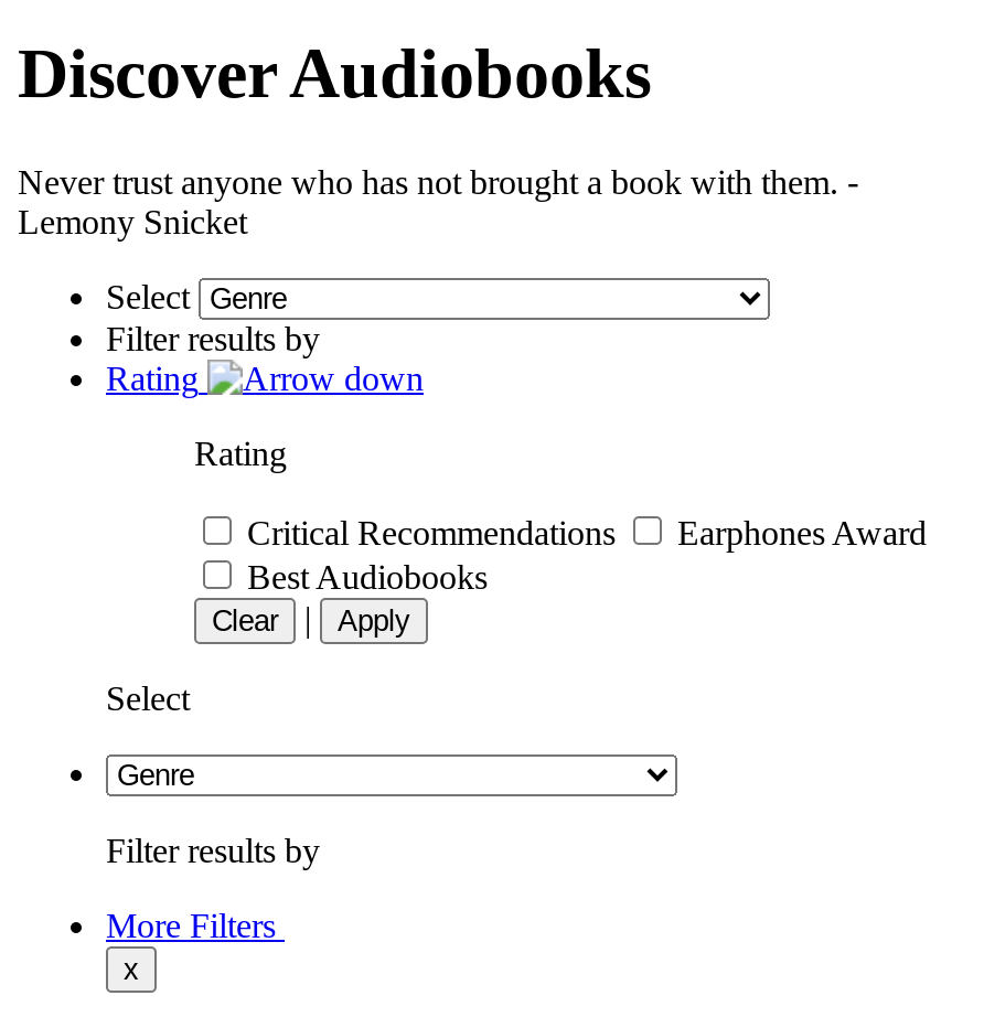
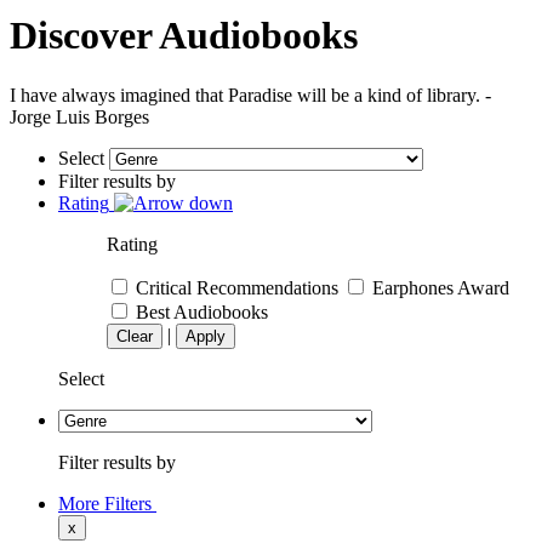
[18,163,858,240] Never trust anyone who has not brought a book with them. - | Lemony Snicket -> [10,85,491,127] I have always imagined that Paradise will be a kind of library. - | Jorge Luis Borges

